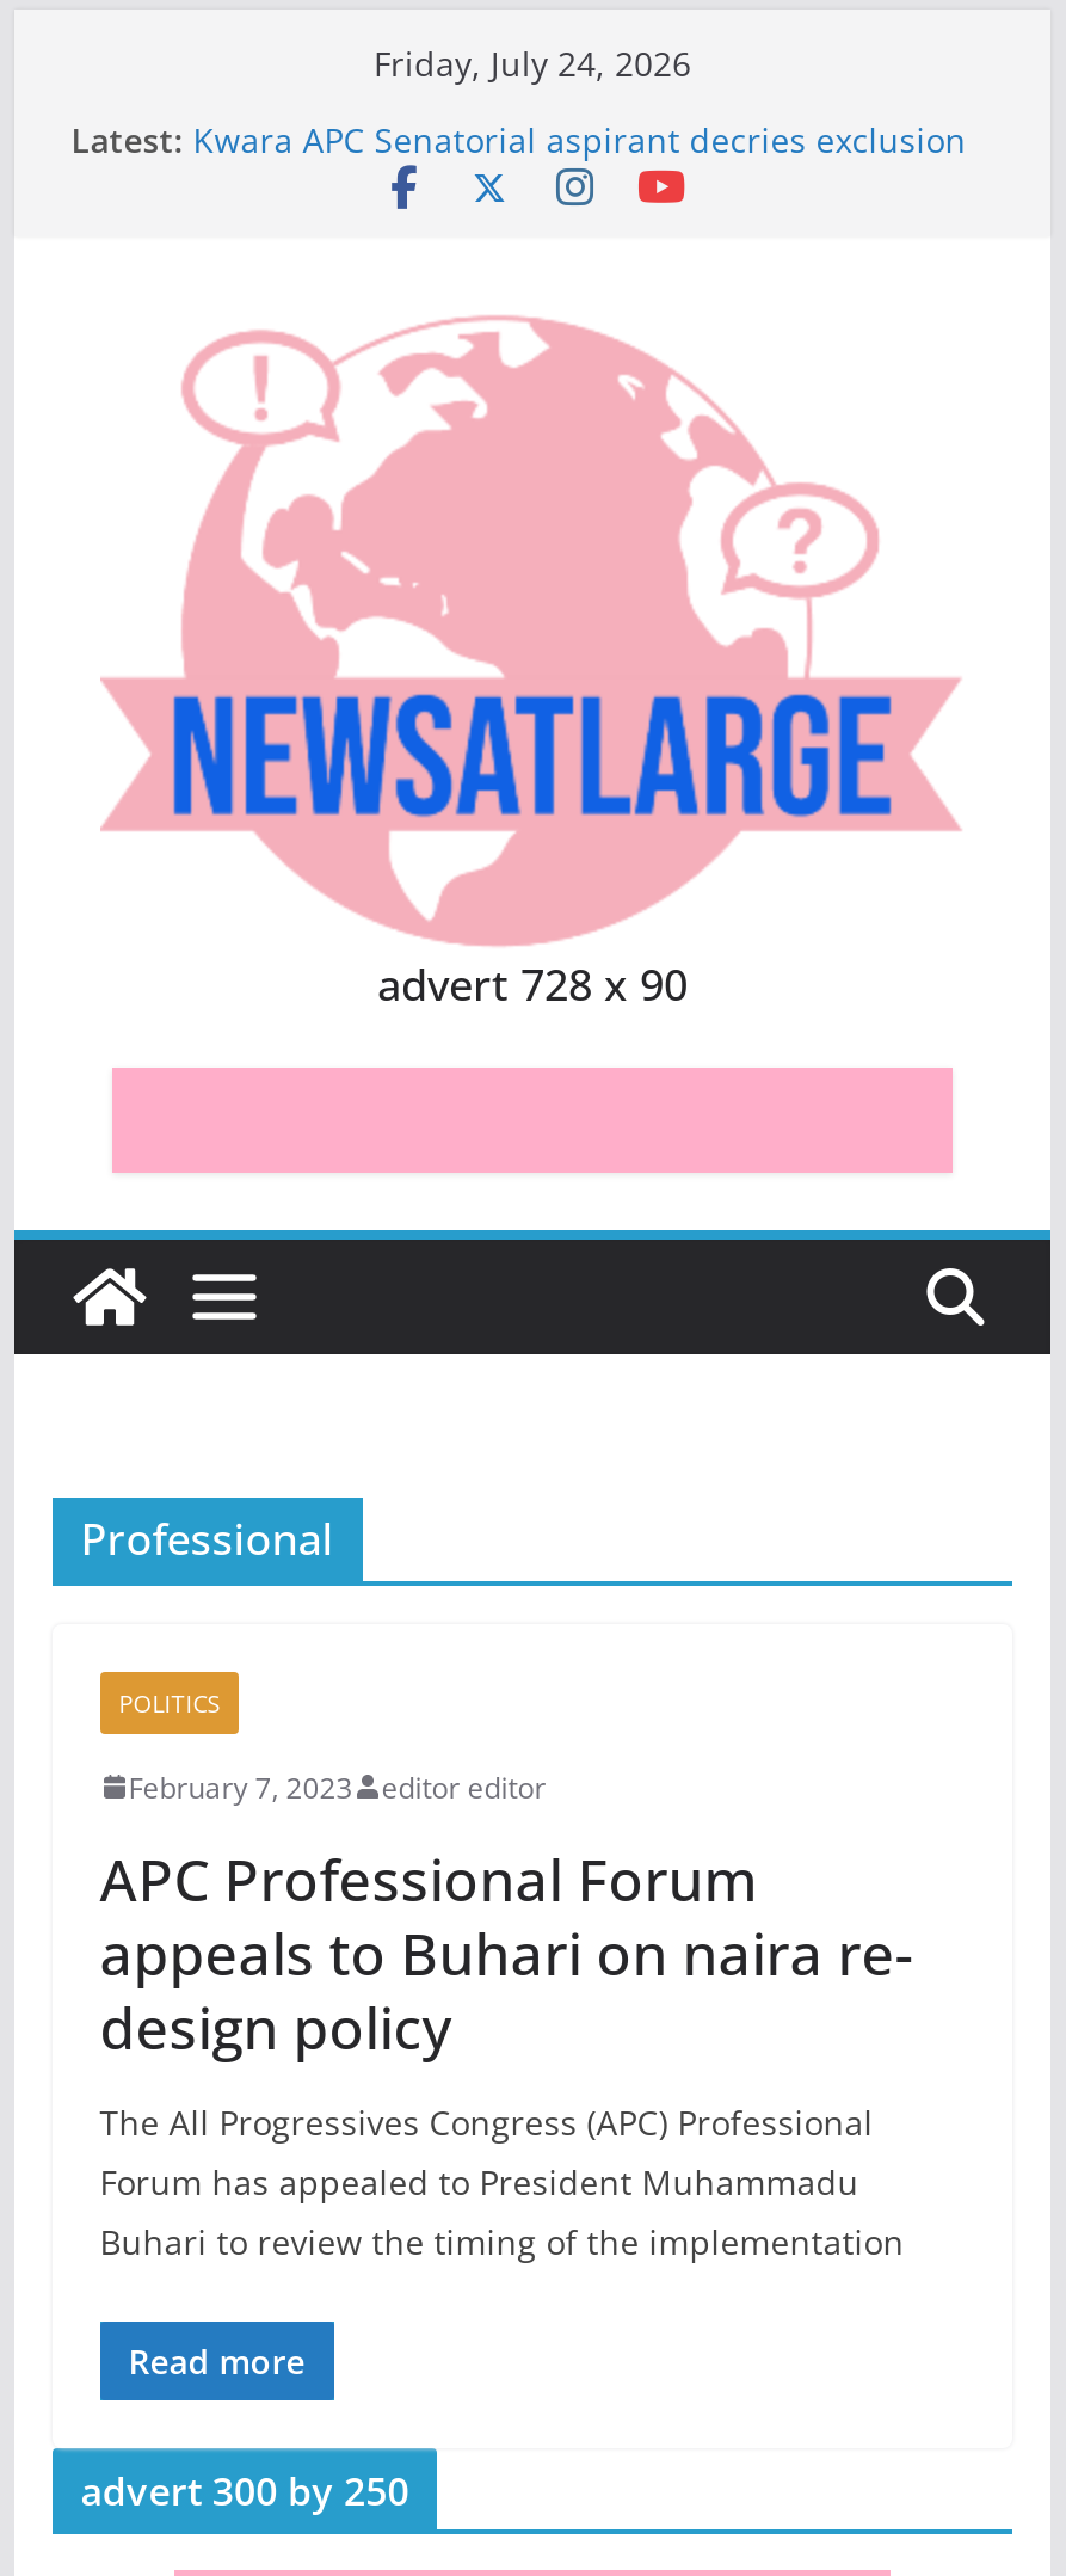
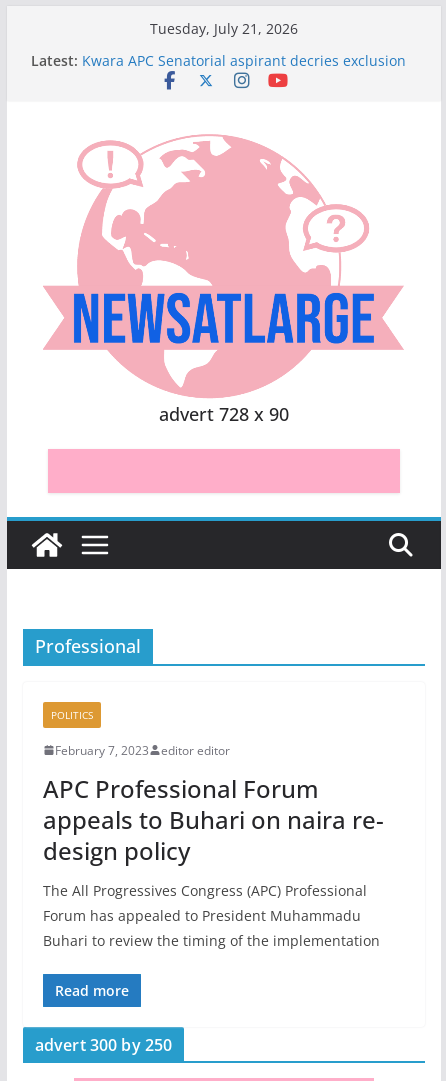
[374,41,691,86] Friday, July 24, 2026 -> [150,19,298,38] Tuesday, July 21, 2026

